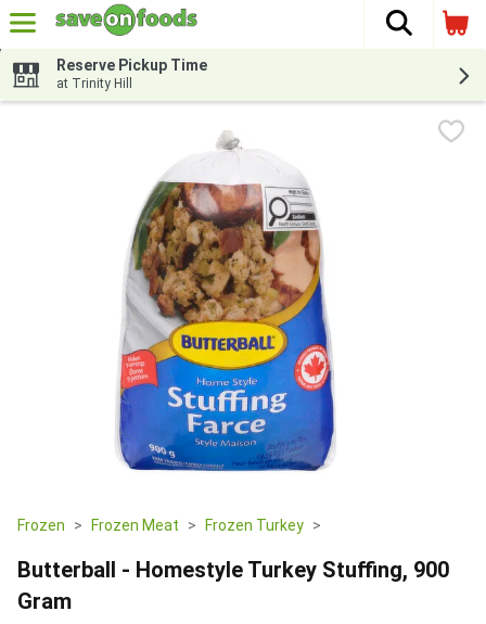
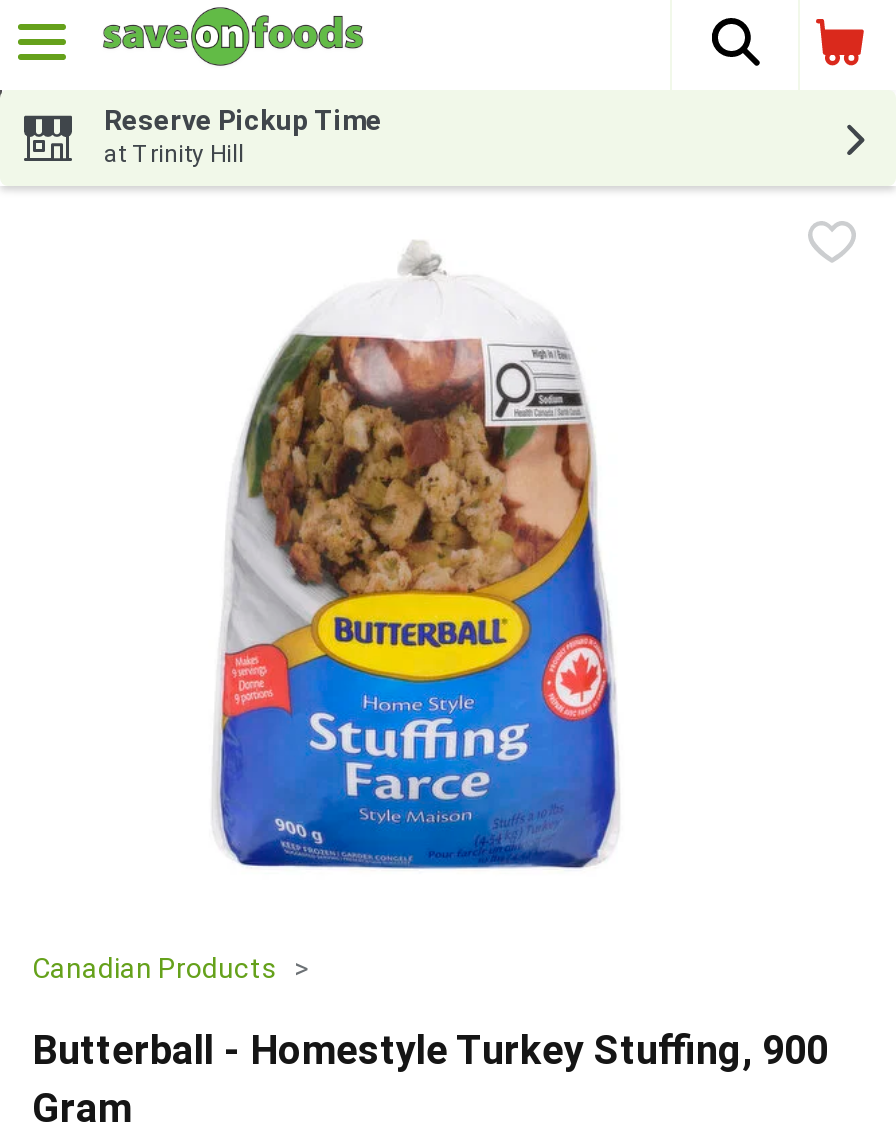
[17,517,304,534] Frozen | Frozen Meat | Frozen Turkey -> [32,952,278,984] Canadian Products

